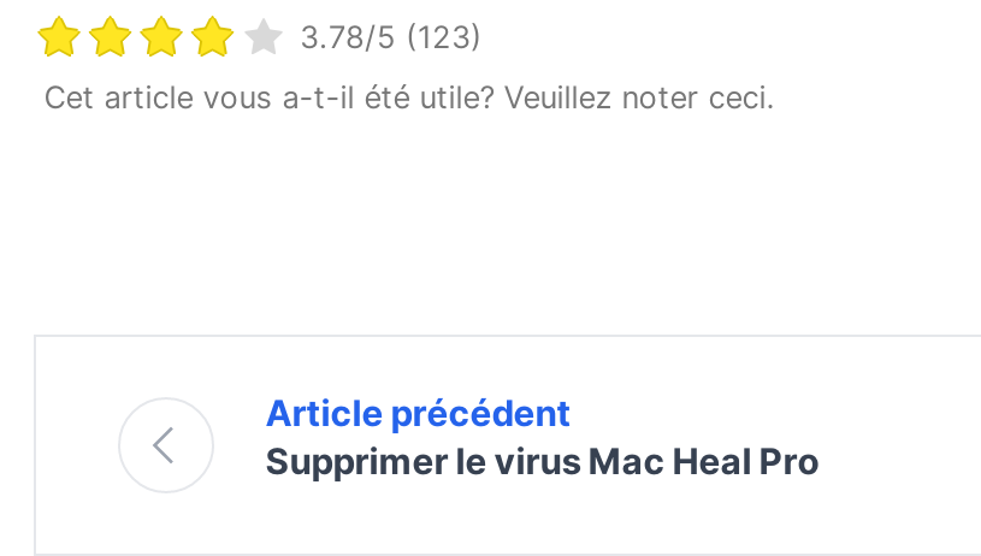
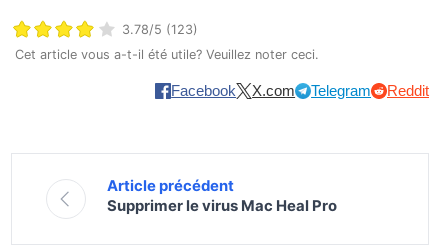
none -> [171,82,429,99] Facebook | X.com | Telegram | Reddit

